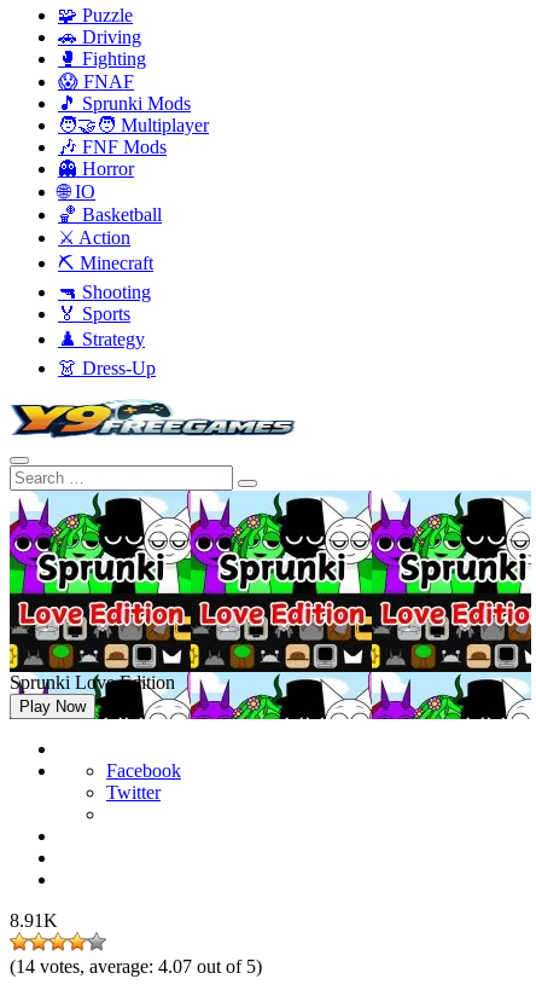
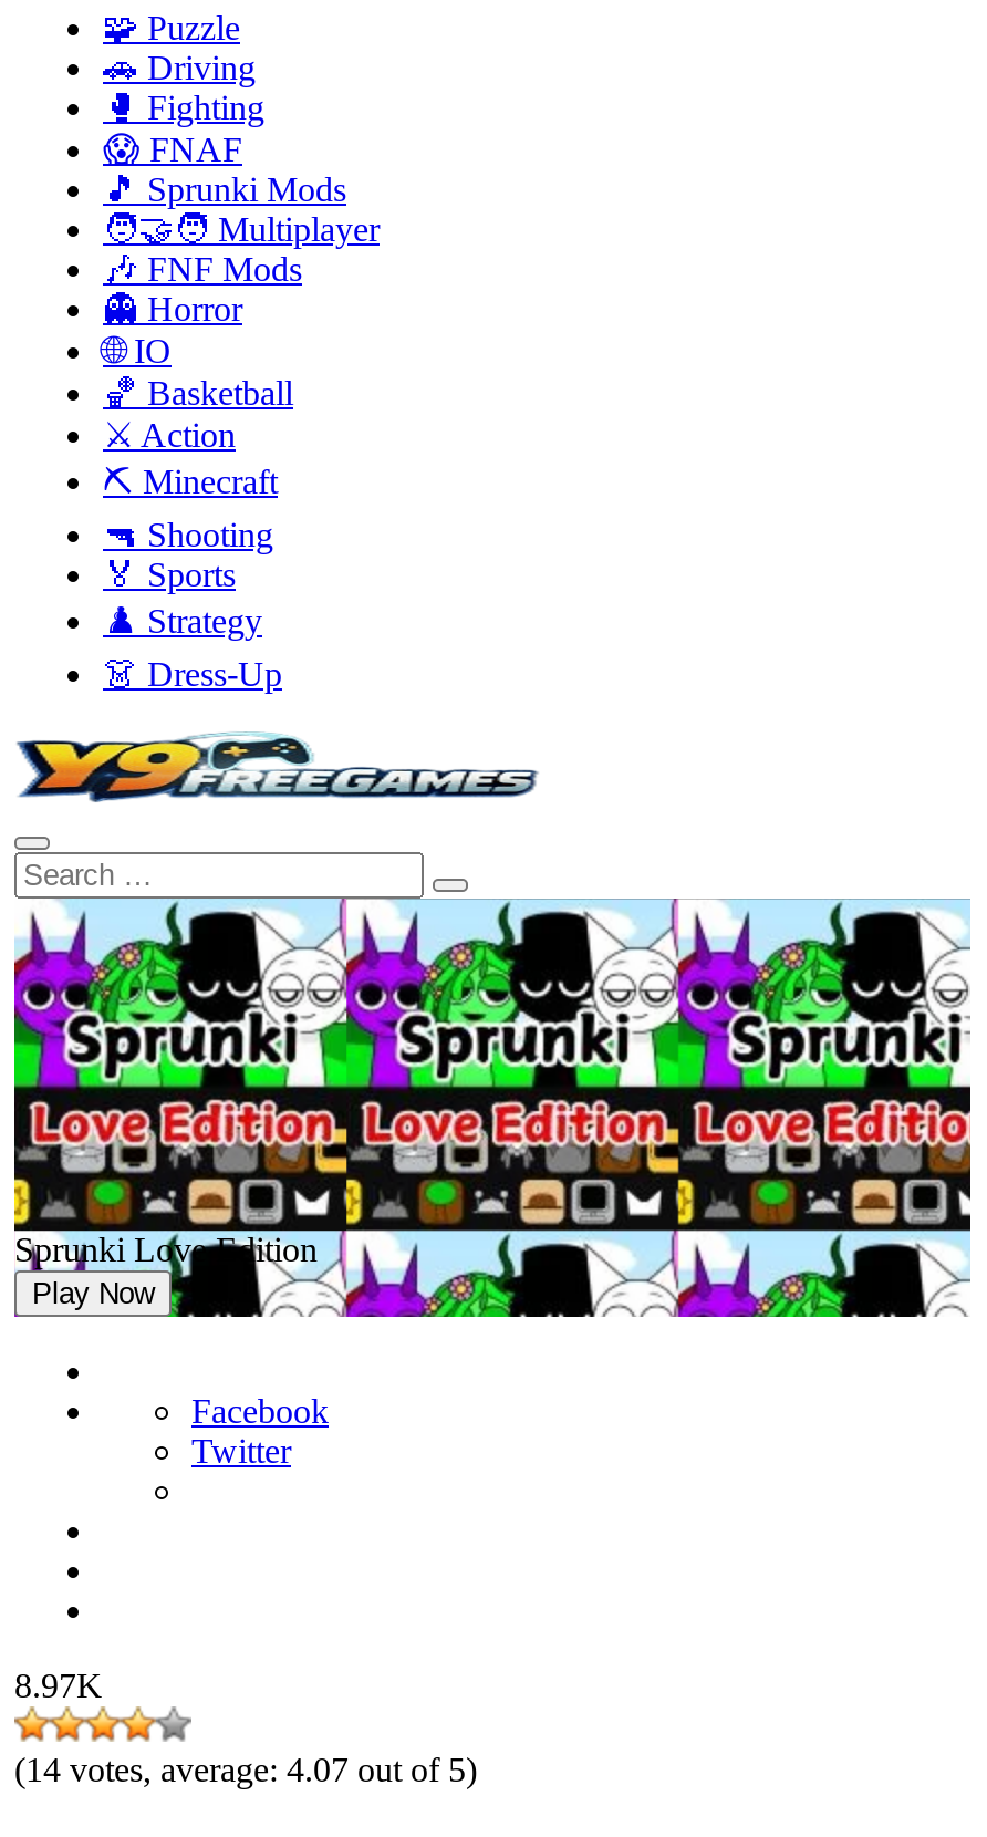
[10,910,58,931] 8.91K -> [14,1667,103,1704] 8.97K

